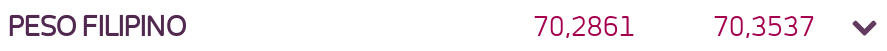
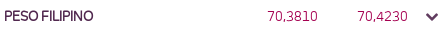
[533,16,635,42] 70,2861 -> [266,11,317,24] 70,3810
[713,16,815,42] 70,3537 -> [356,11,407,24] 70,4230

